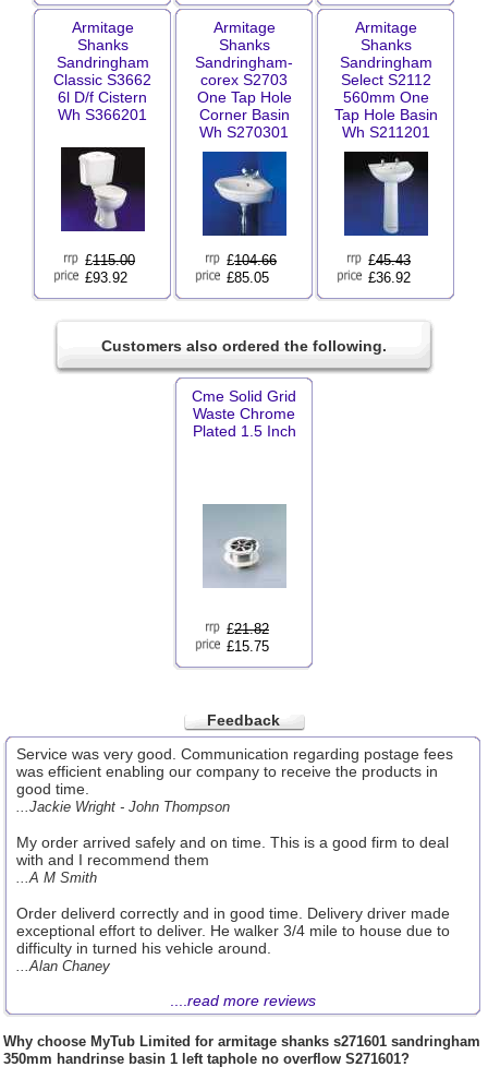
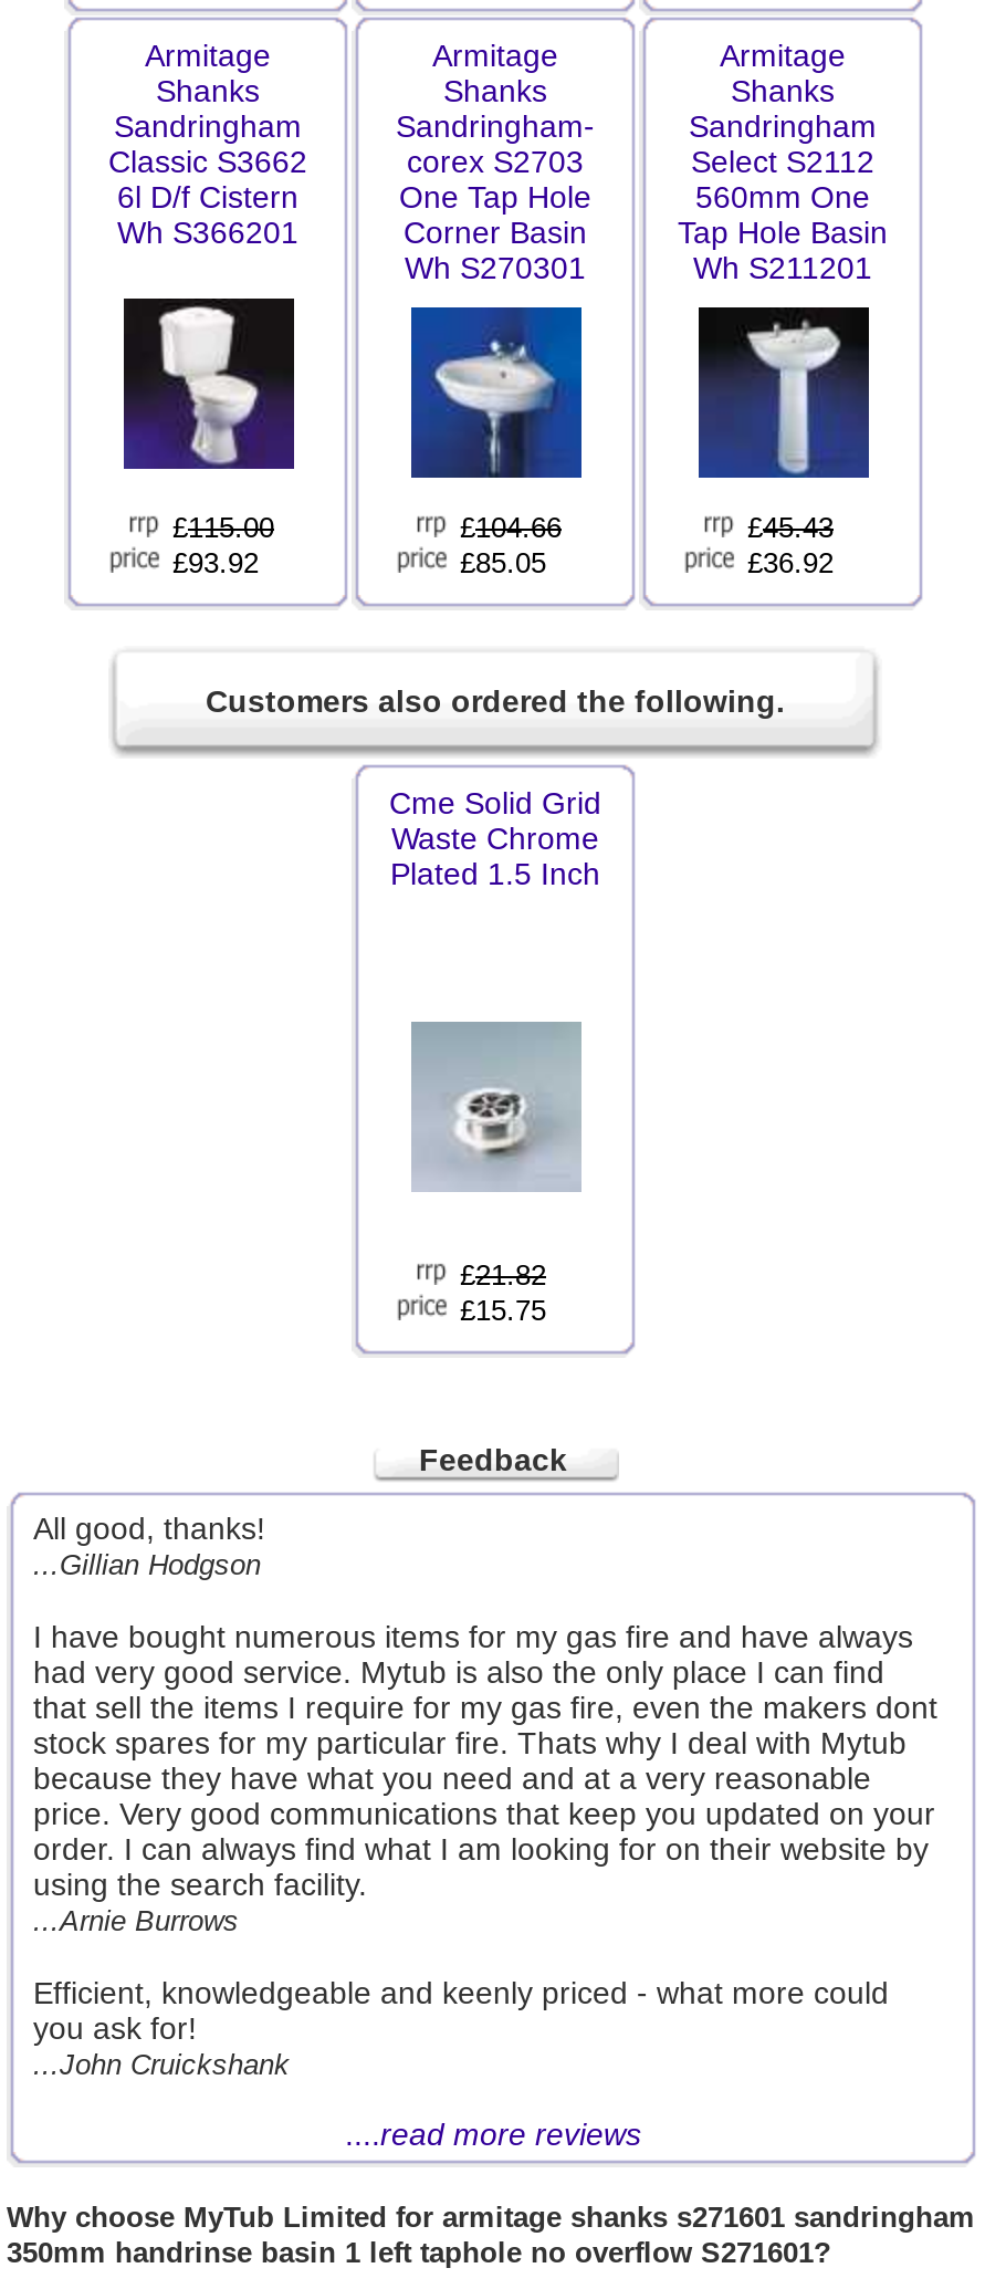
[16,745,453,815] Service was very good. Communication regarding postage fees | was efficient enabling our company to receive the products in | good time. | ...Jackie Wright - John Thompson -> [33,1511,265,1581] All good, thanks! | ...Gillian Hodgson
[16,834,449,886] My order arrived safely and on time. This is a good firm to deal | with and I recommend them | ...A M Smith -> [33,1619,937,1937] I have bought numerous items for my gas fire and have always | had very good service. Mytub is also the only place I can find | that sell the items I require for my gas fire, even the makers dont | stock spares for my particular fire. Thats why I deal with Mytub | because they have what you need and at a very reasonable | price. Very good communications that keep you updated on your | order. I can always find what I am looking for on their website by | using the search facility. | ...Arnie Burrows
[16,904,450,974] Order deliverd correctly and in good time. Delivery driver made | exceptional effort to deliver. He walker 3/4 mile to house due to | difficulty in turned his vehicle around. | ...Alan Chaney -> [33,1975,889,2081] Efficient, knowledgeable and keenly priced - what more could | you ask for! | ...John Cruickshank

